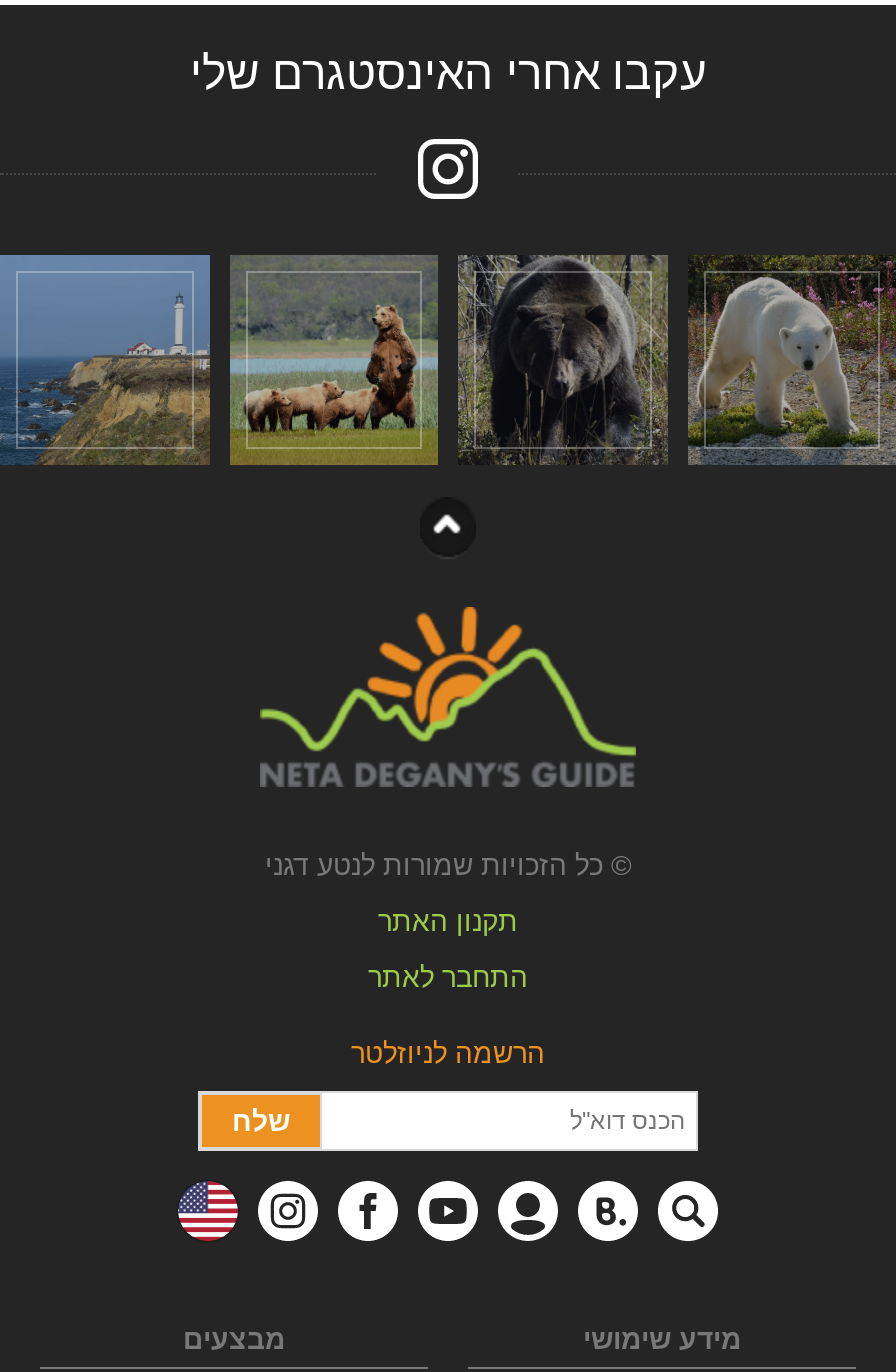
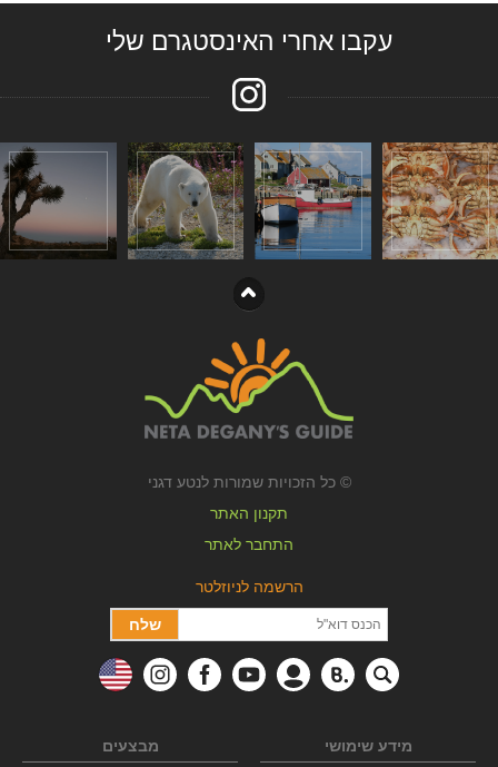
[6,255,210,465] [image] -> [3,144,117,259] [image]
[230,255,438,465] [image] -> [128,142,243,259] [image]
[458,255,668,465] [image] -> [255,141,371,260] [image]
[688,255,890,465] [image] -> [381,141,495,259] [image]

